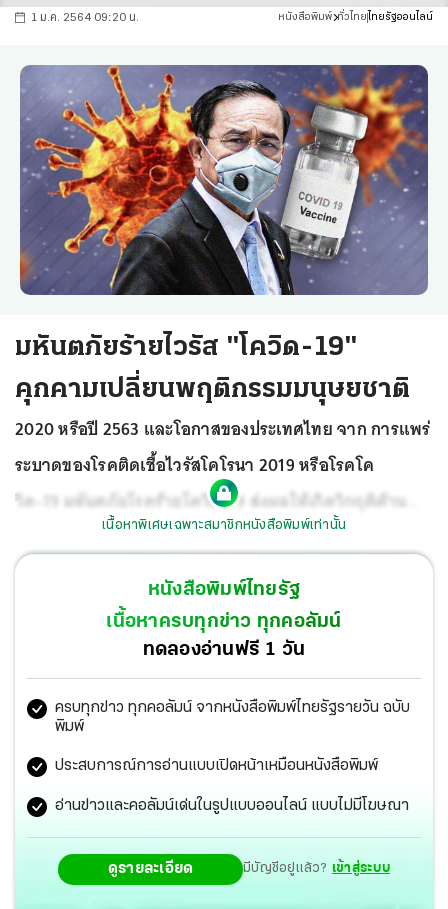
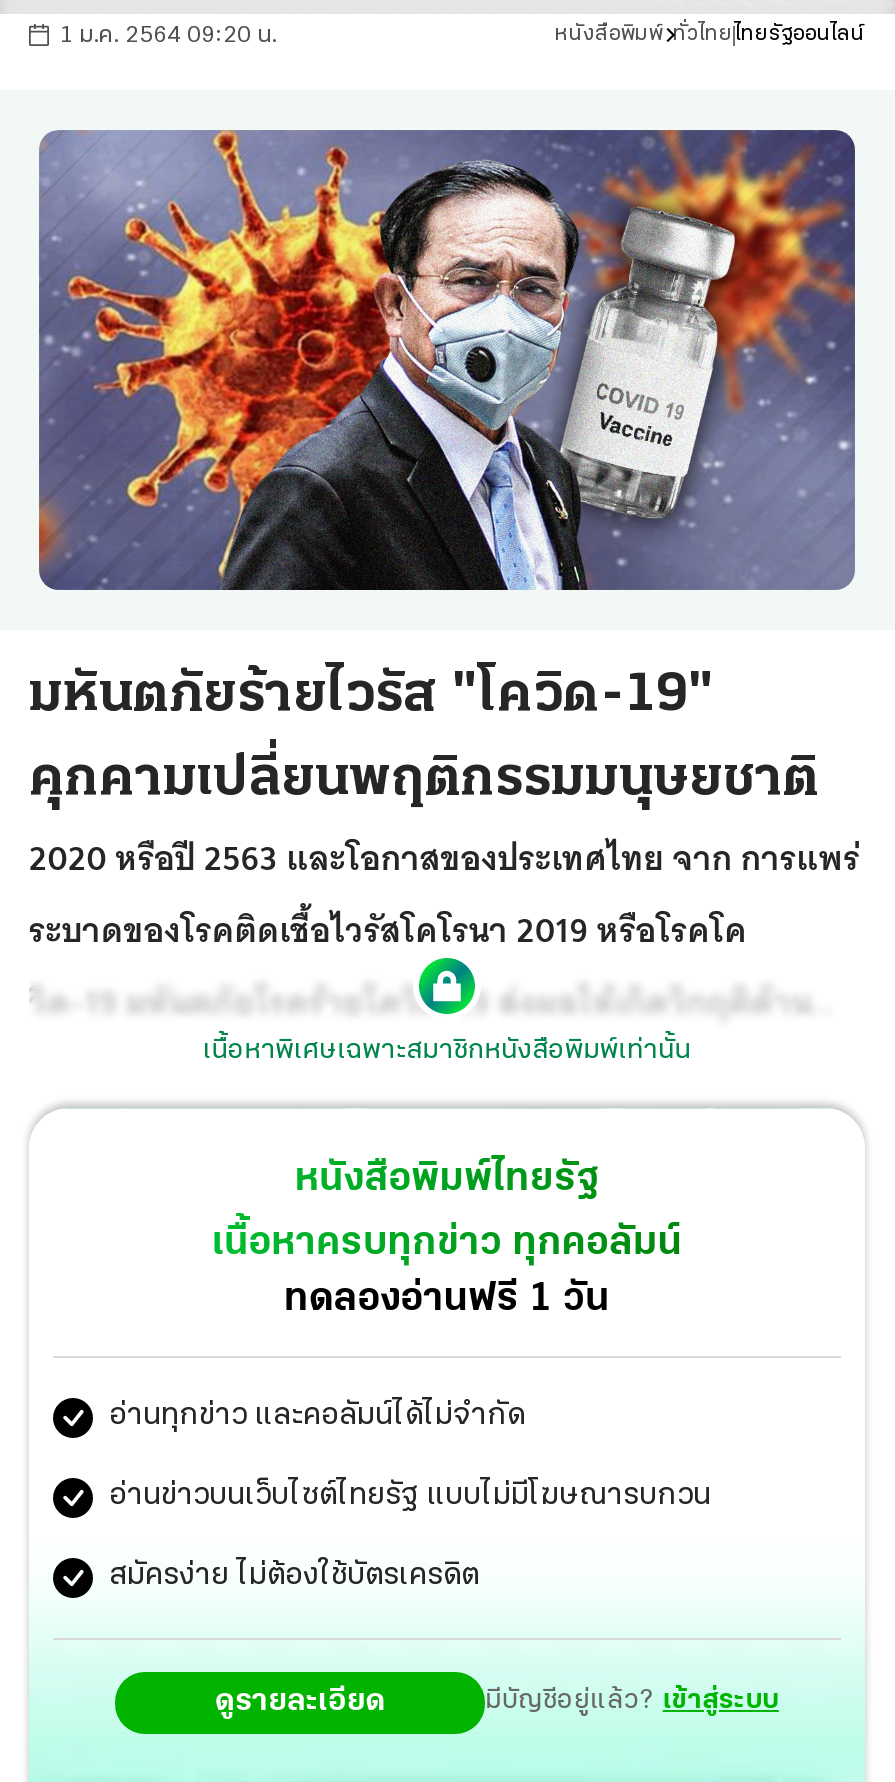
[55,699,410,734] ครบทุกข่าว ทุกคอลัมน์ จากหนังสือพิมพ์ไทยรัฐรายวัน ฉบับ | พิมพ์ -> [109,1399,525,1431] อ่านทุกข่าว และคอลัมน์ได้ไม่จำกัด
[55,757,378,773] ประสบการณ์การอ่านแบบเปิดหน้าเหมือนหนังสือพิมพ์ -> [109,1479,711,1511] อ่านข่าวบนเว็บไซต์ไทยรัฐ แบบไม่มีโฆษณารบกวน
[55,797,409,813] อ่านข่าวและคอลัมน์เด่นในรูปแบบออนไลน์ แบบไม่มีโฆษณา -> [109,1559,479,1591] สมัครง่าย ไม่ต้องใช้บัตรเครดิต

